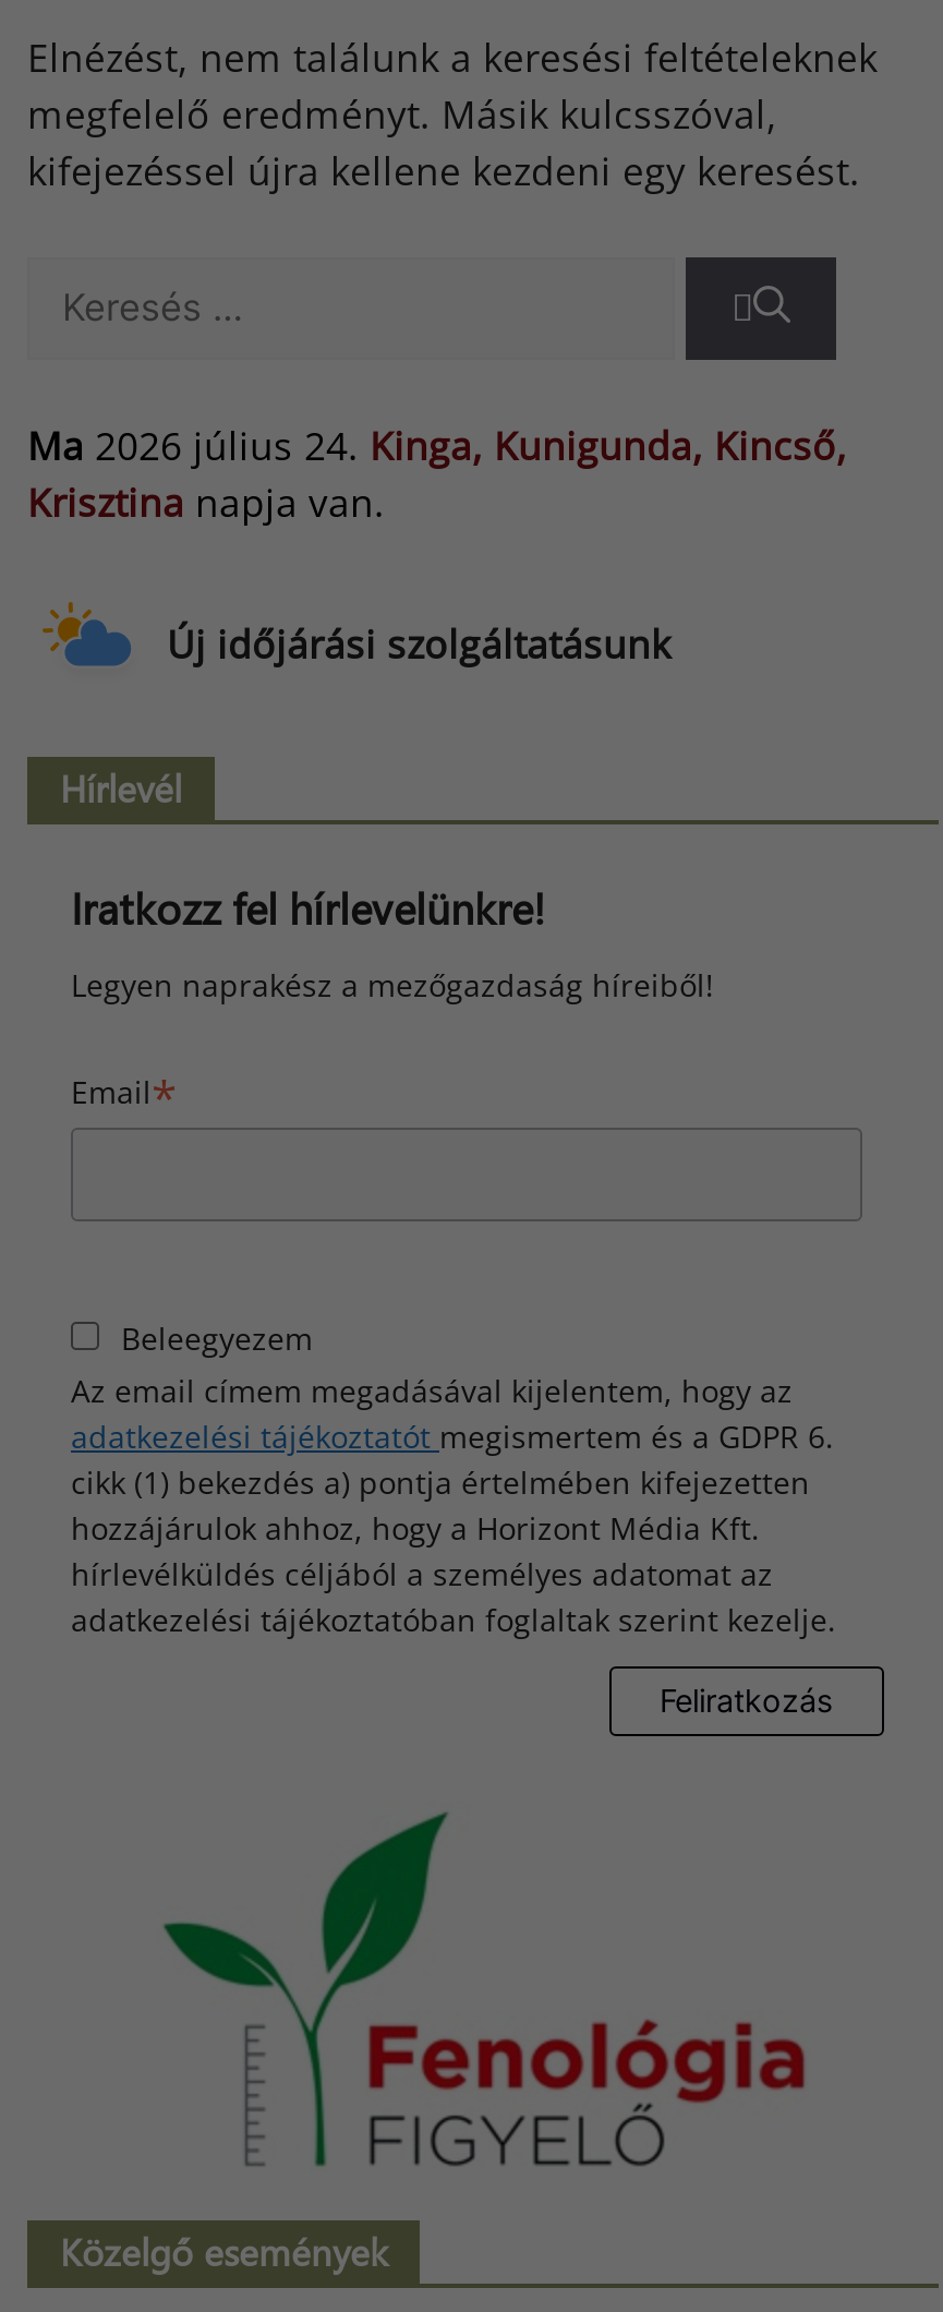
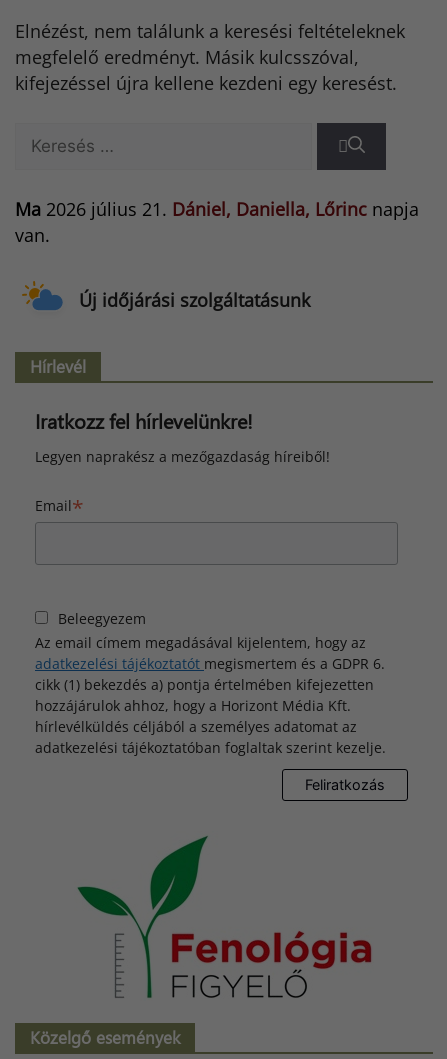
[27,419,847,528] Ma 2026 július 24. Kinga, Kunigunda, Kincső, | Krisztina napja van. -> [15,197,419,247] Ma 2026 július 21. Dániel, Daniella, Lőrinc napja | van.

